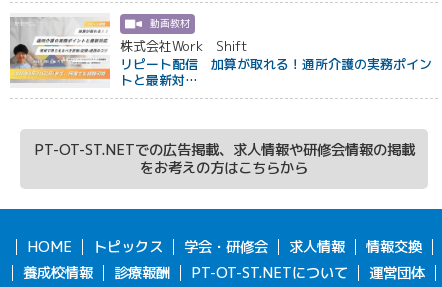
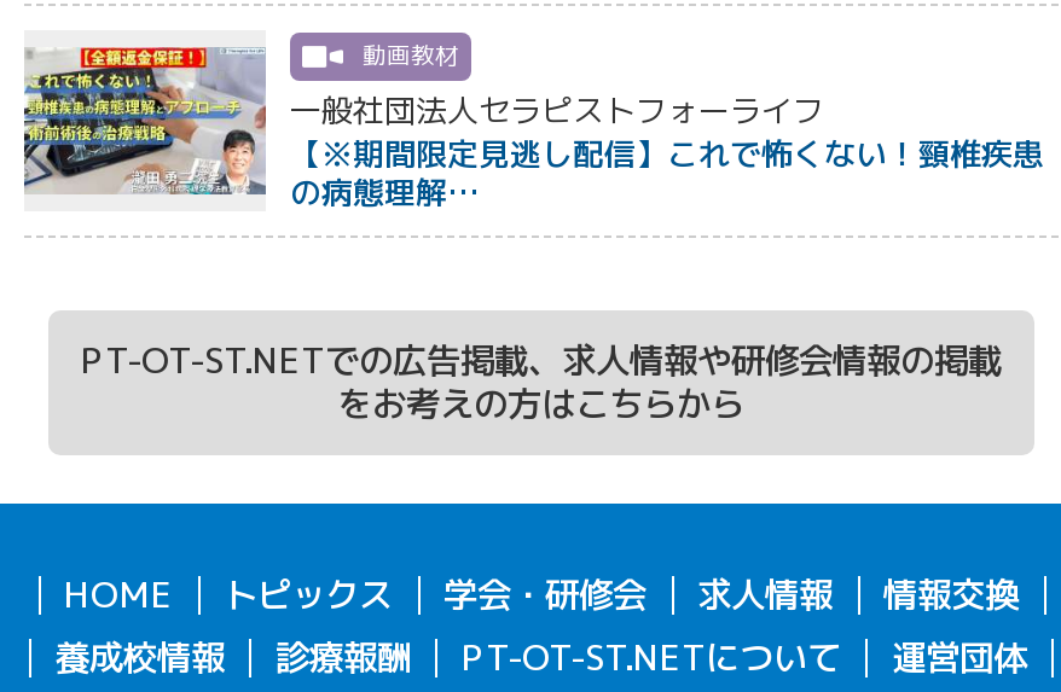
[9,17,432,89] [image] | 株式会社Work Shift | リピート配信 加算が取れる！通所介護の実務ポイン | トと最新対… -> [22,42,1044,213] [image] | 一般社団法人セラピストフォーライフ | 【※期間限定見逃し配信】これで怖くない！頸椎疾患 | の病態理解…

